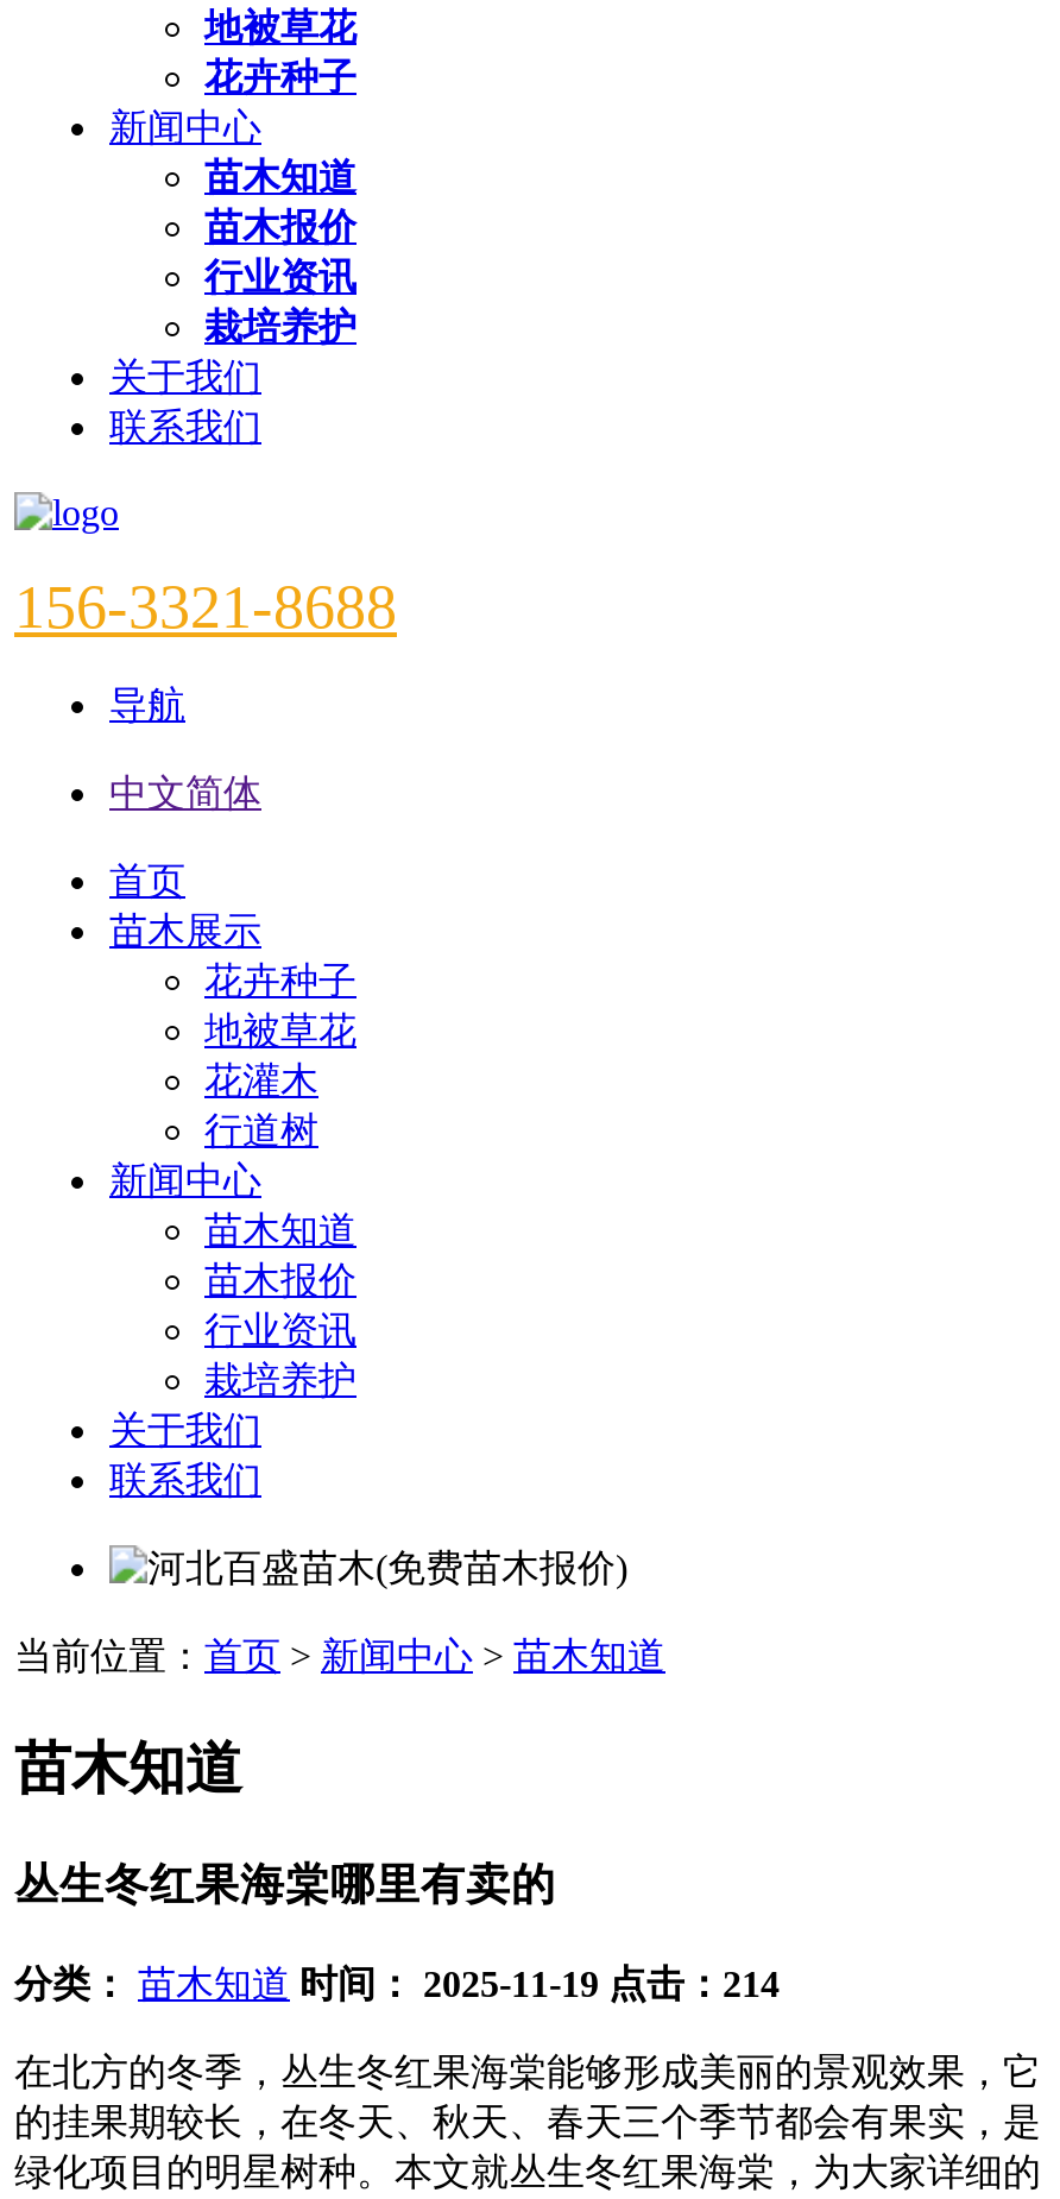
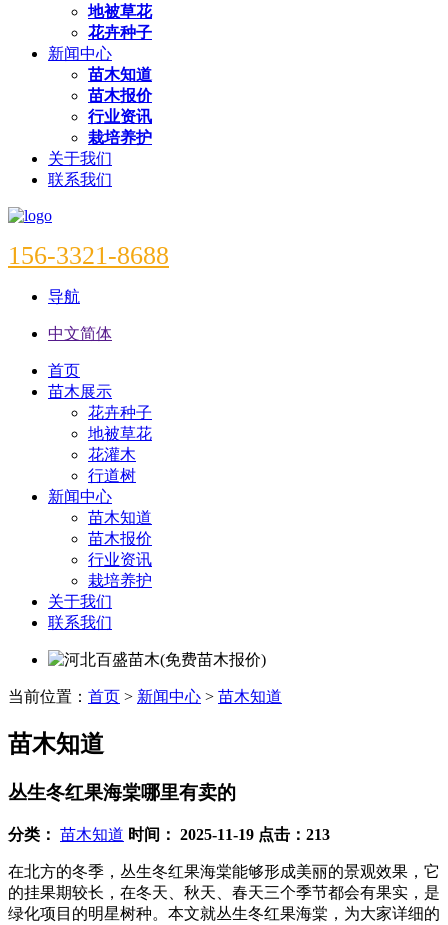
[14,1962,780,2003] 分类： 苗木知道 时间： 2025-11-19 点击：214 -> [8,825,330,842] 分类： 苗木知道 时间： 2025-11-19 点击：213

